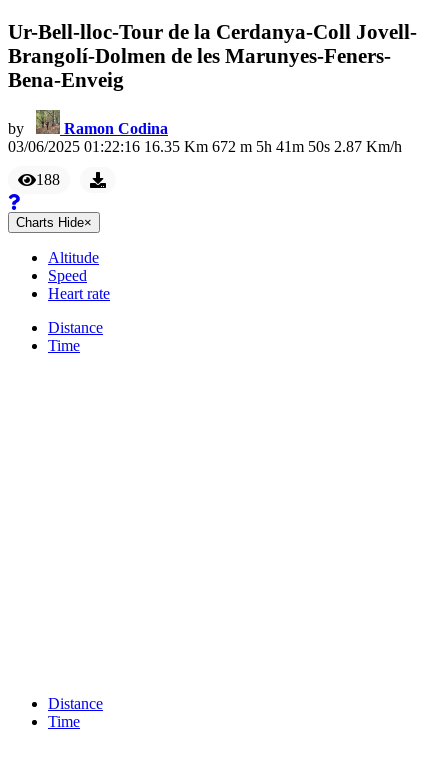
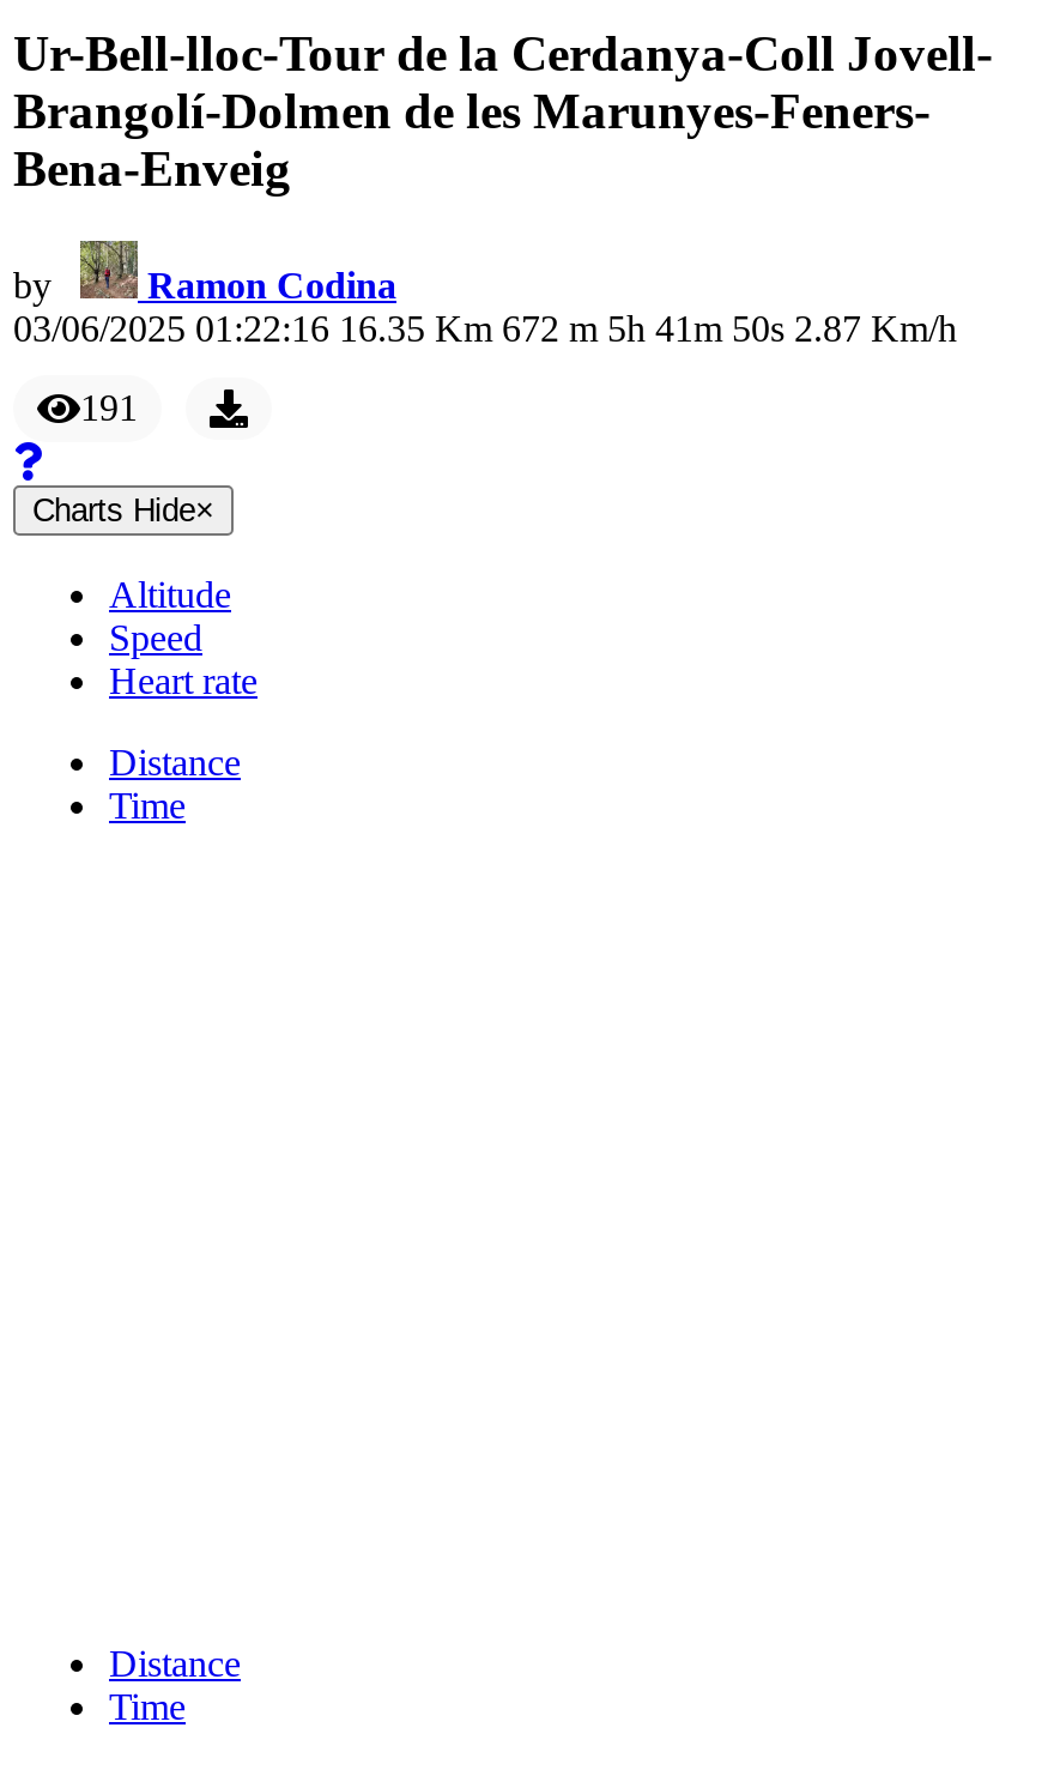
[36,170,60,187] 188 -> [80,386,138,427] 191

